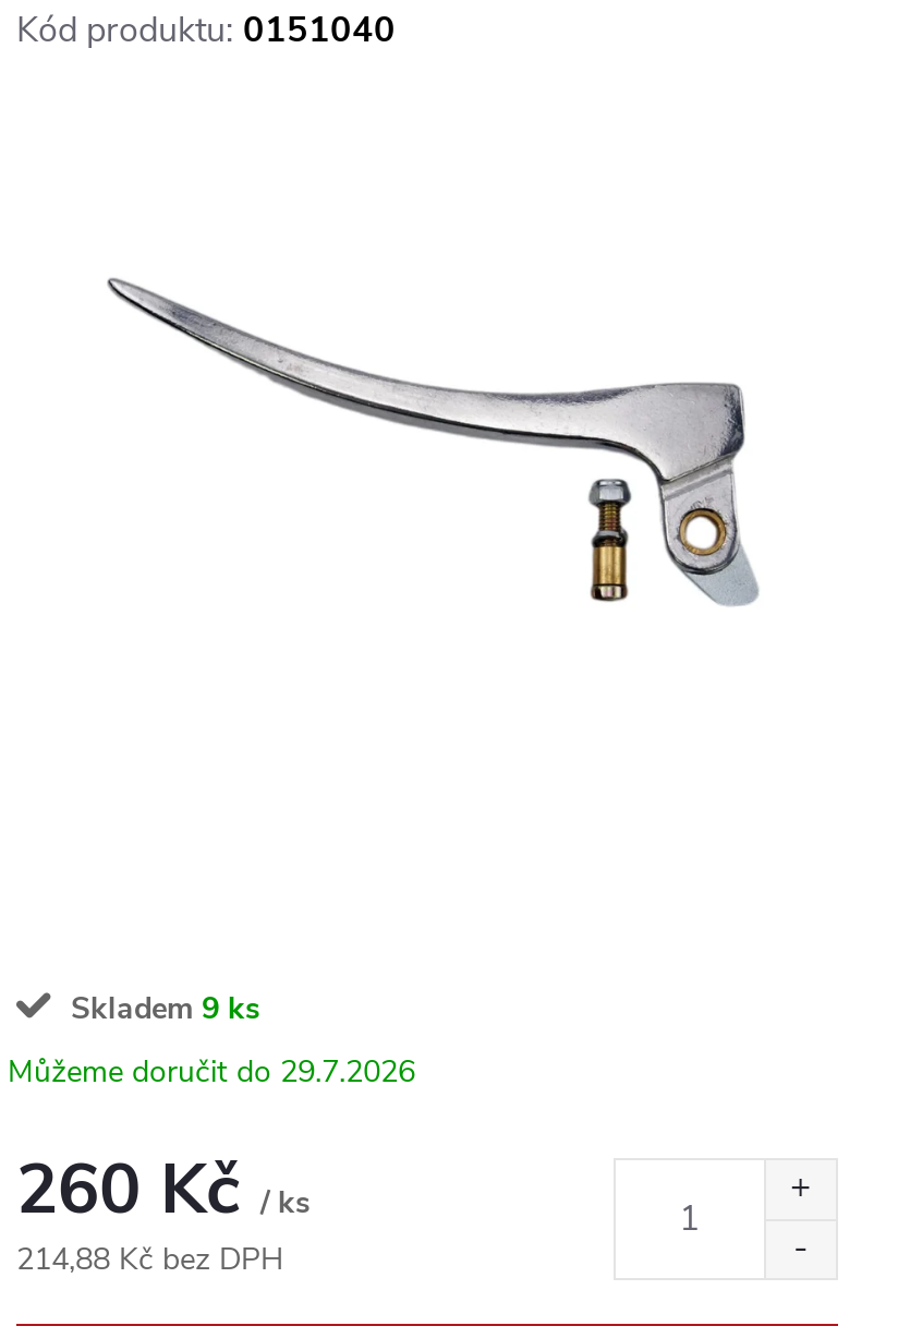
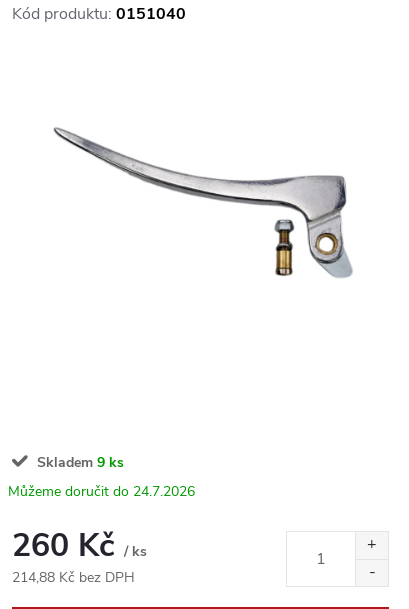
[280,1051,415,1093] 29.7.2026 -> [133,482,195,501] 24.7.2026

